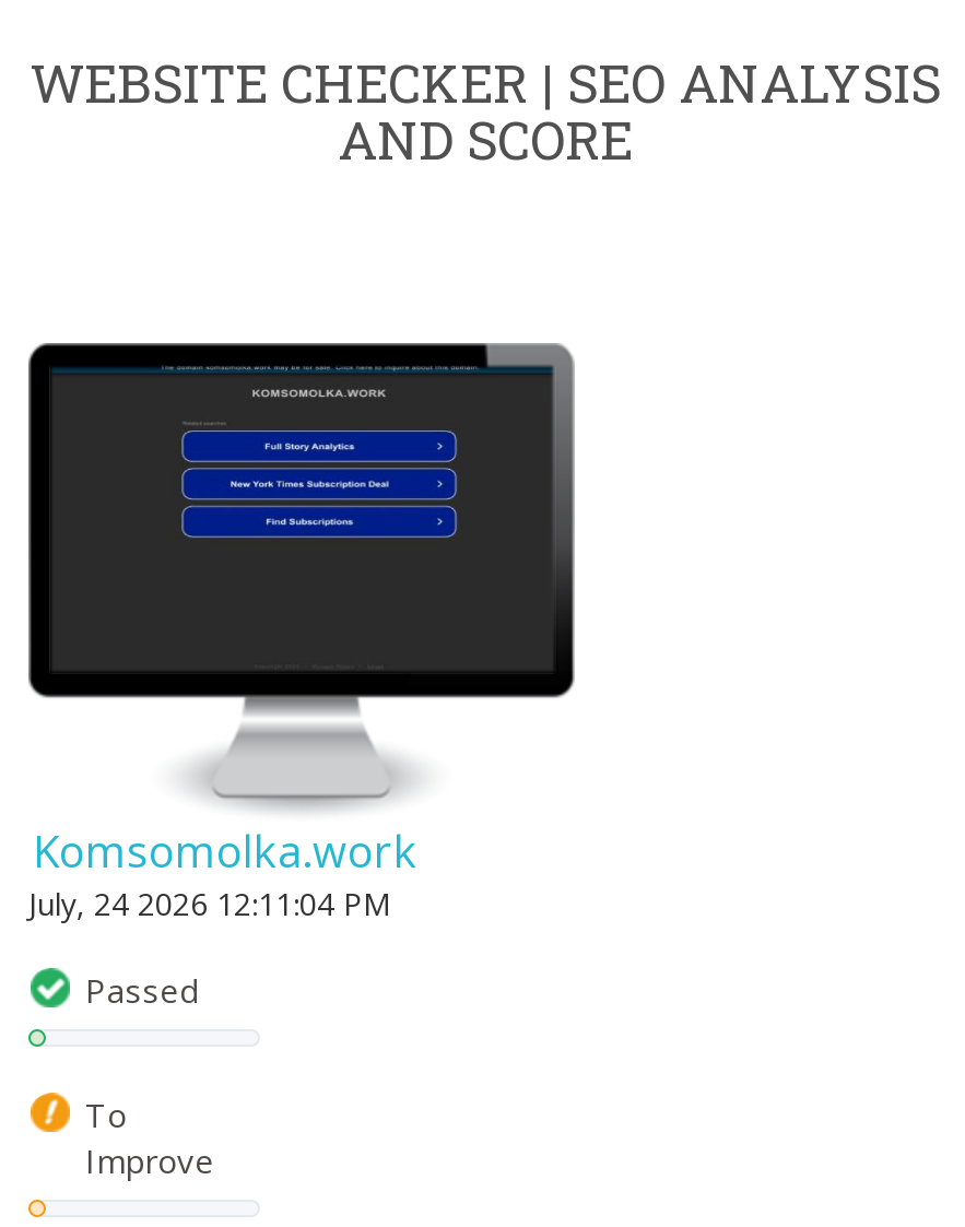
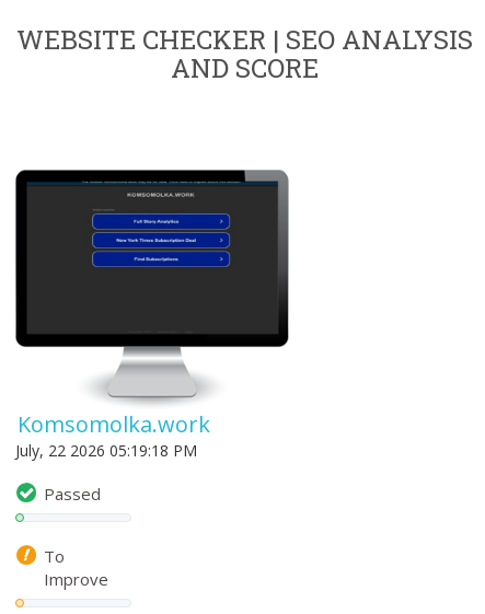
[28,883,391,924] July, 24 2026 12:11:04 PM -> [15,440,197,461] July, 22 2026 05:19:18 PM

